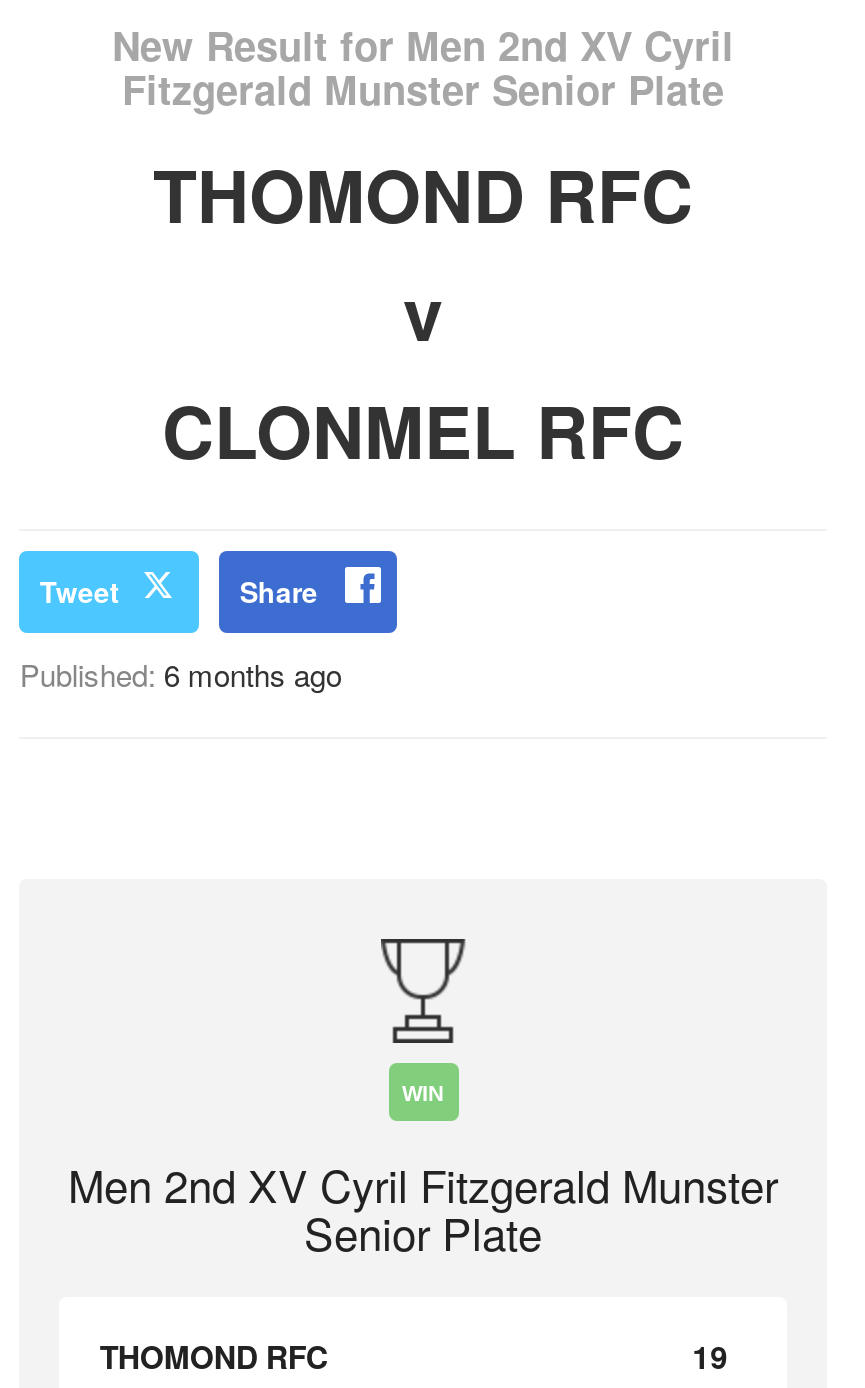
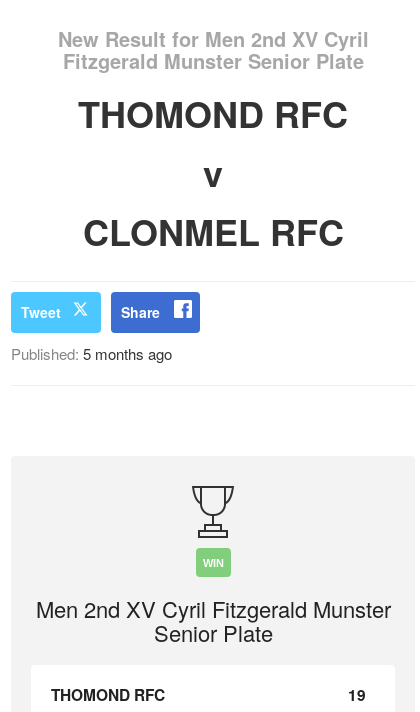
[20,653,342,695] Published: 6 months ago -> [11,343,172,364] Published: 5 months ago

